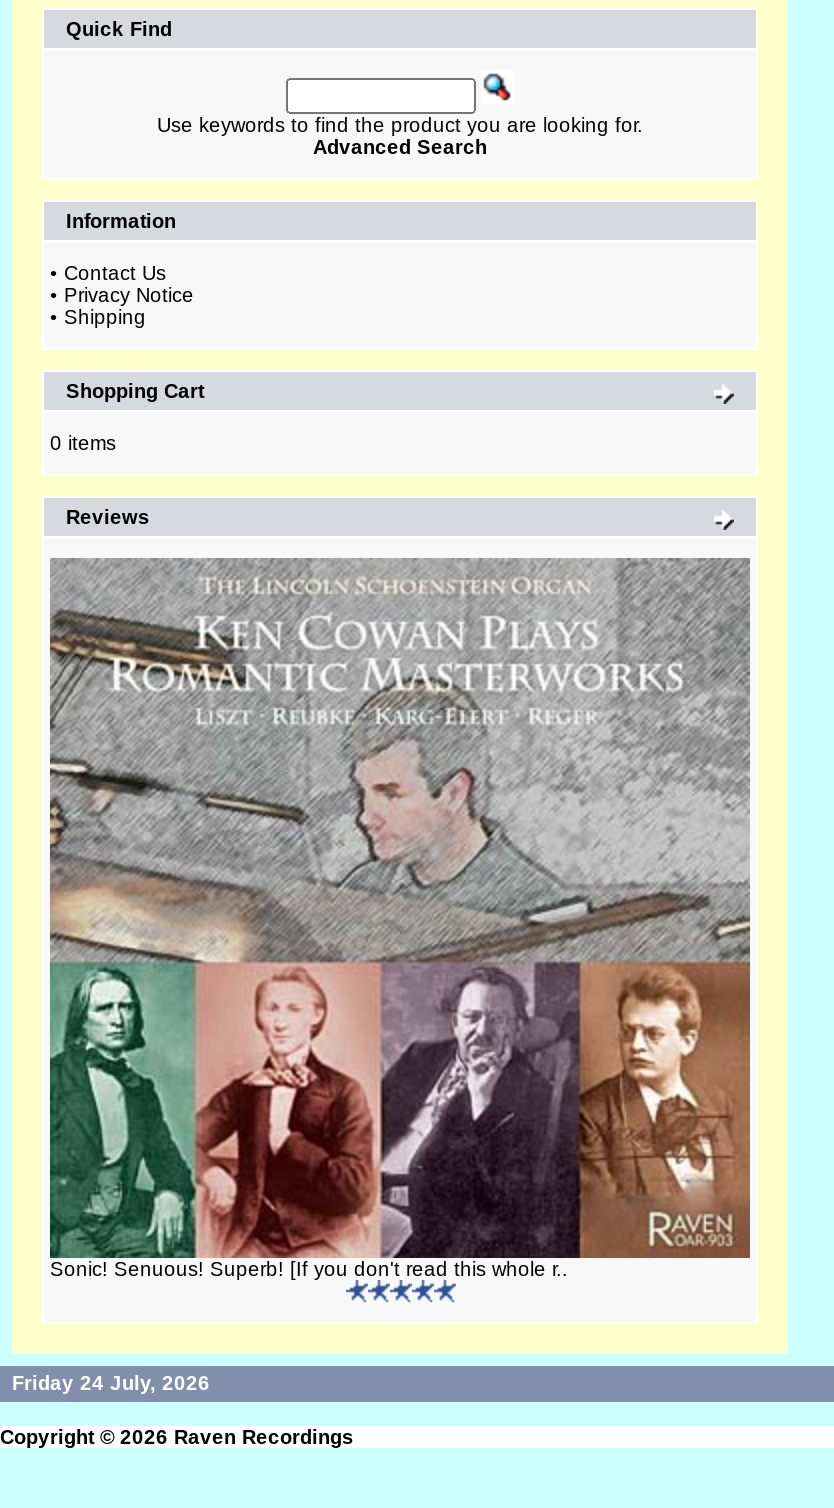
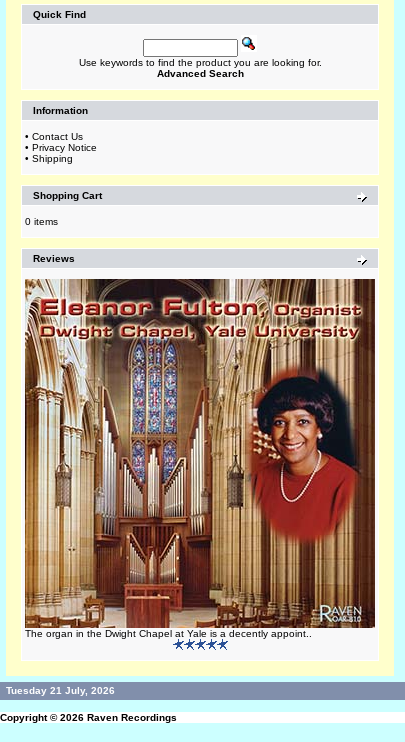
[48,558,752,1280] [image] | Sonic! Senuous! Superb! [If you don't read this whole r.. -> [24,279,376,639] [image] | The organ in the Dwight Chapel at Yale is a decently appoint..
[0,1372,222,1394] Friday 24 July, 2026 -> [0,685,121,696] Tuesday 21 July, 2026

